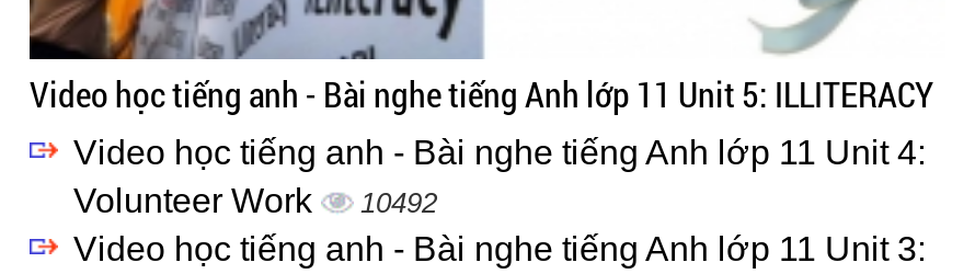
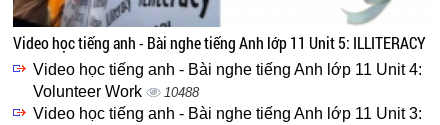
[73,181,437,219] Volunteer Work 10492 -> [33,83,199,100] Volunteer Work 10488

